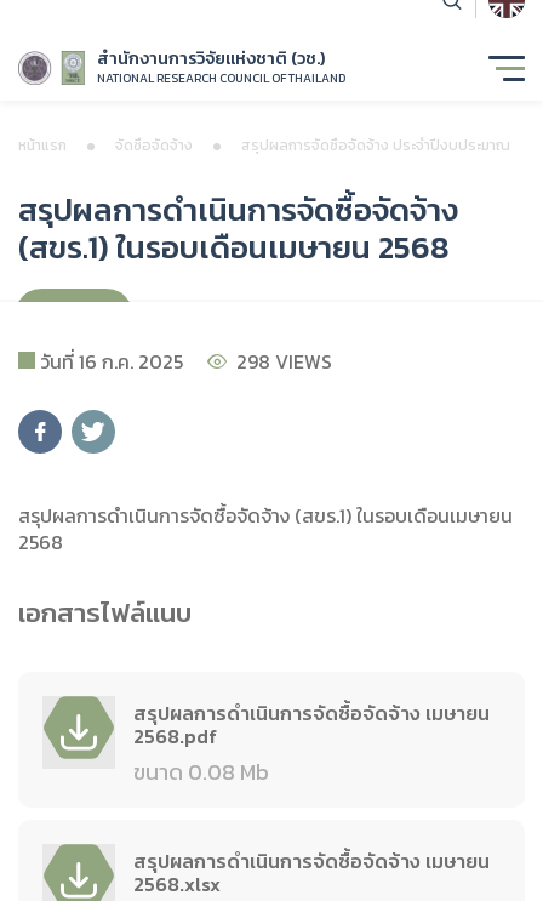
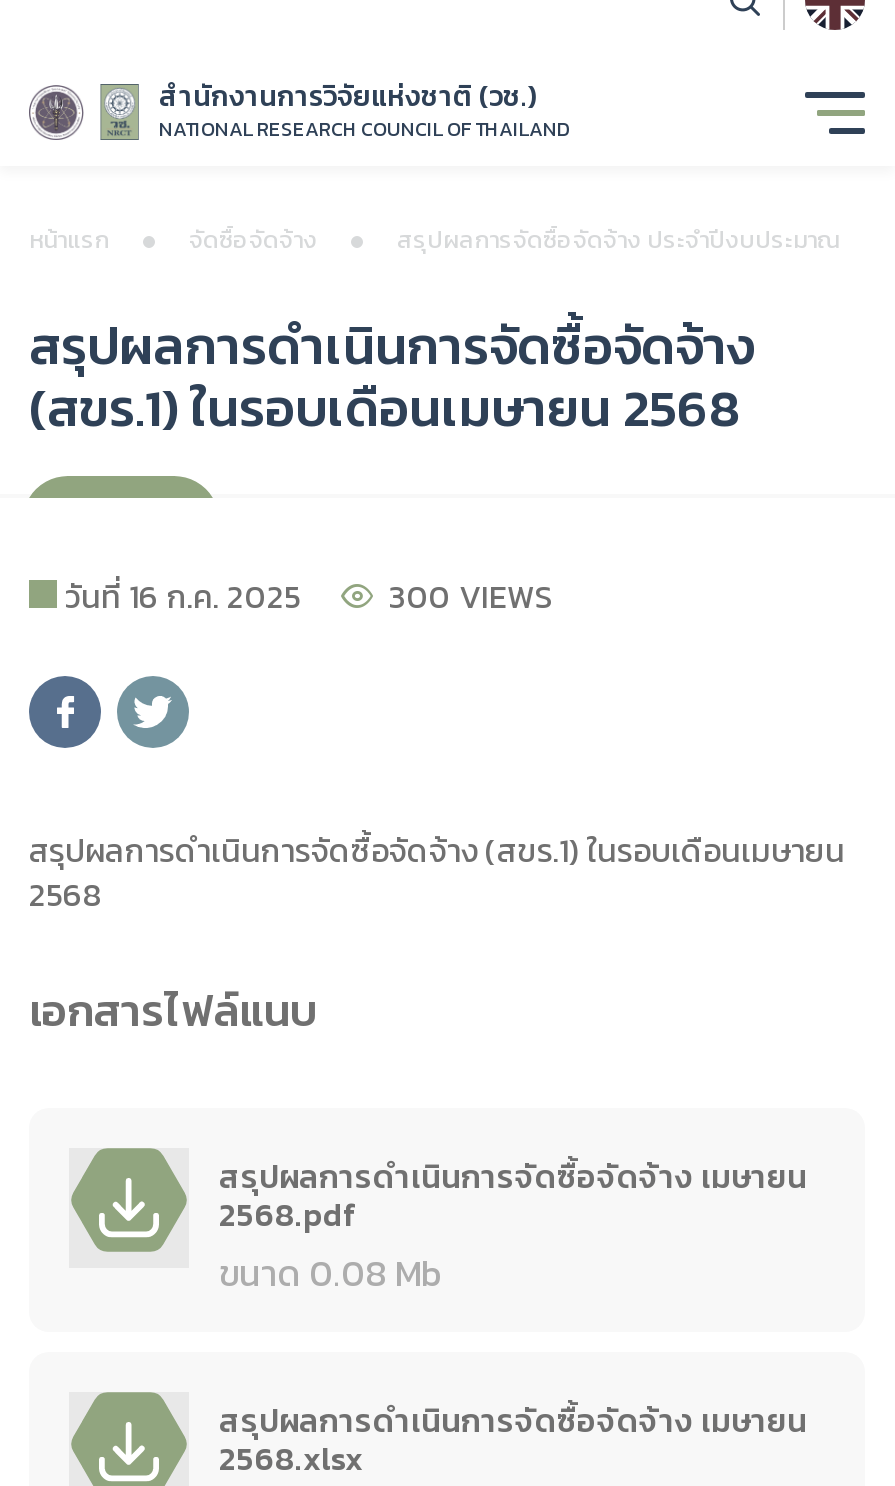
[35,347,332,376] วันที่ 16 ก.ค. 2025 298 VIEWS -> [57,572,553,620] วันที่ 16 ก.ค. 2025 300 VIEWS

